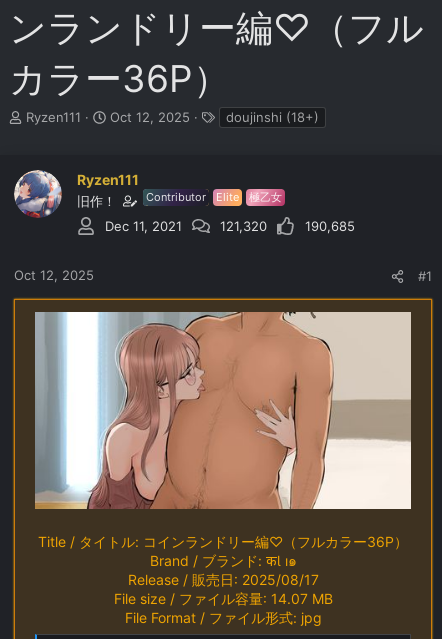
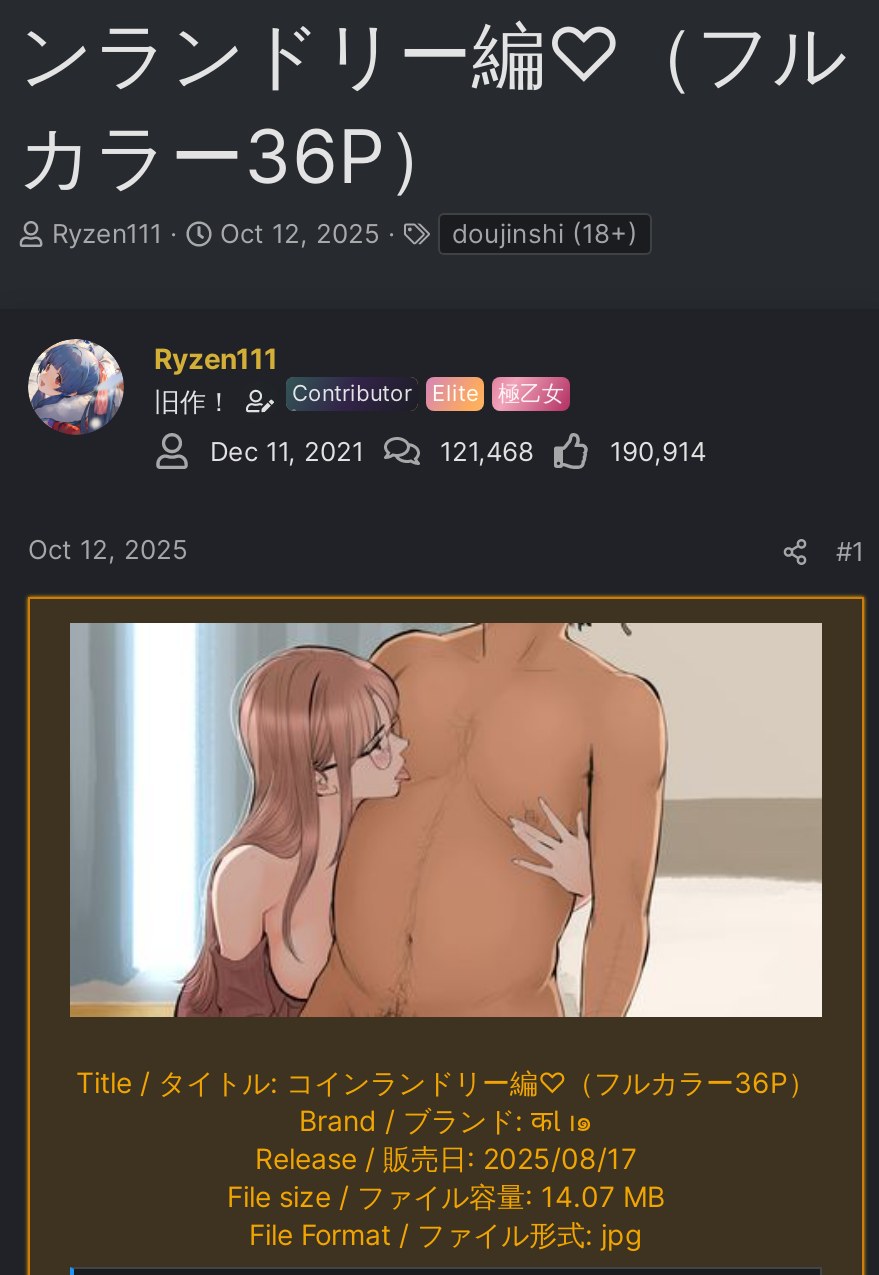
[220,218,267,234] 121,320 -> [440,436,534,468] 121,468
[305,218,355,234] 190,685 -> [610,436,706,468] 190,914

